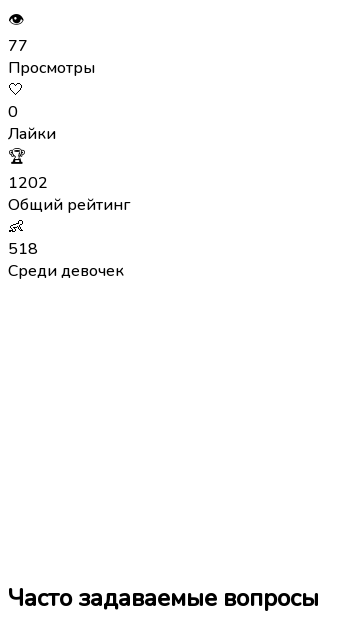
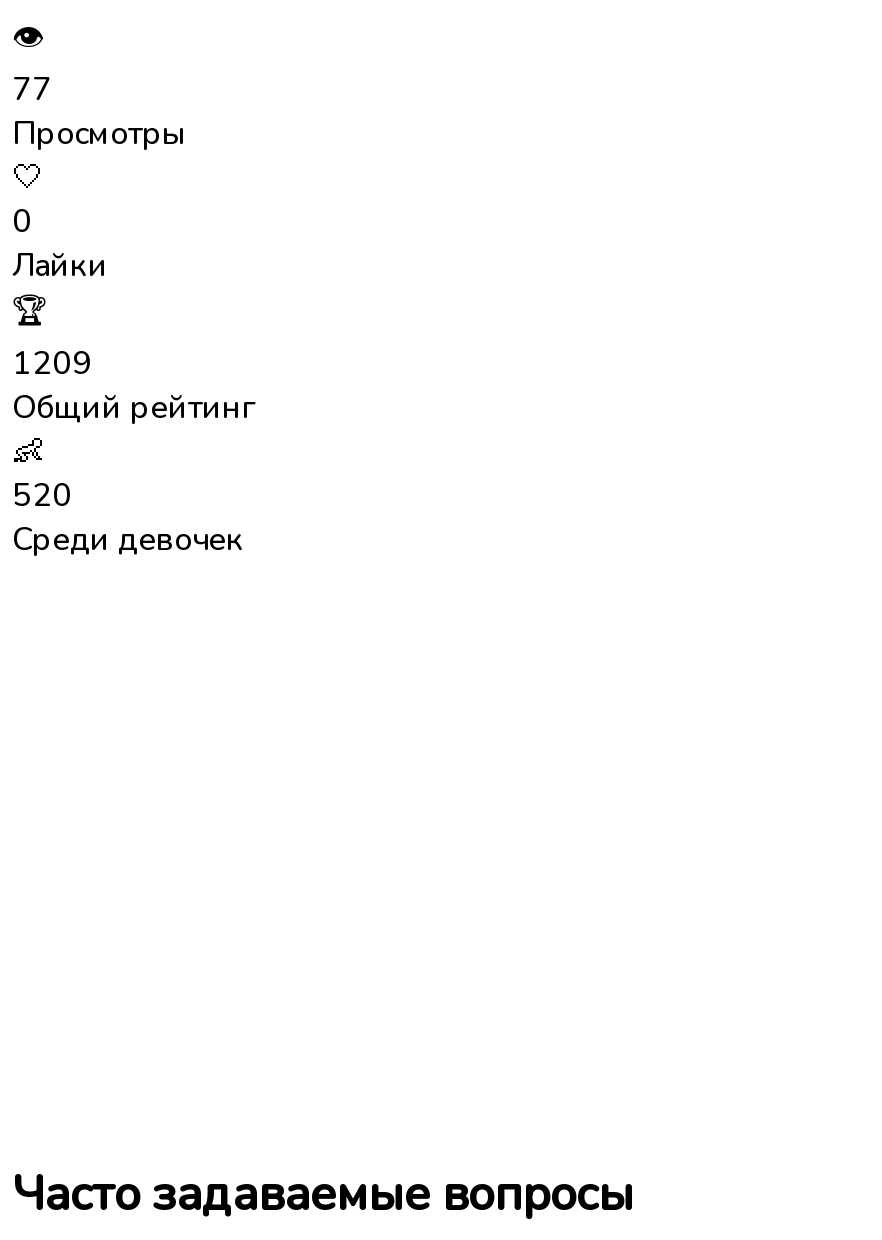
[8,172,48,194] 1202 -> [12,341,92,385] 1209
[8,238,38,260] 518 -> [12,473,72,517] 520

